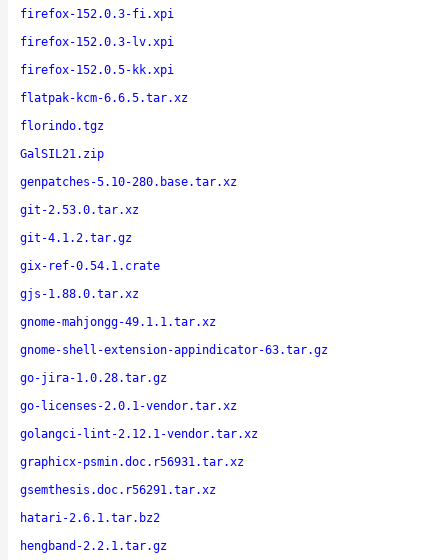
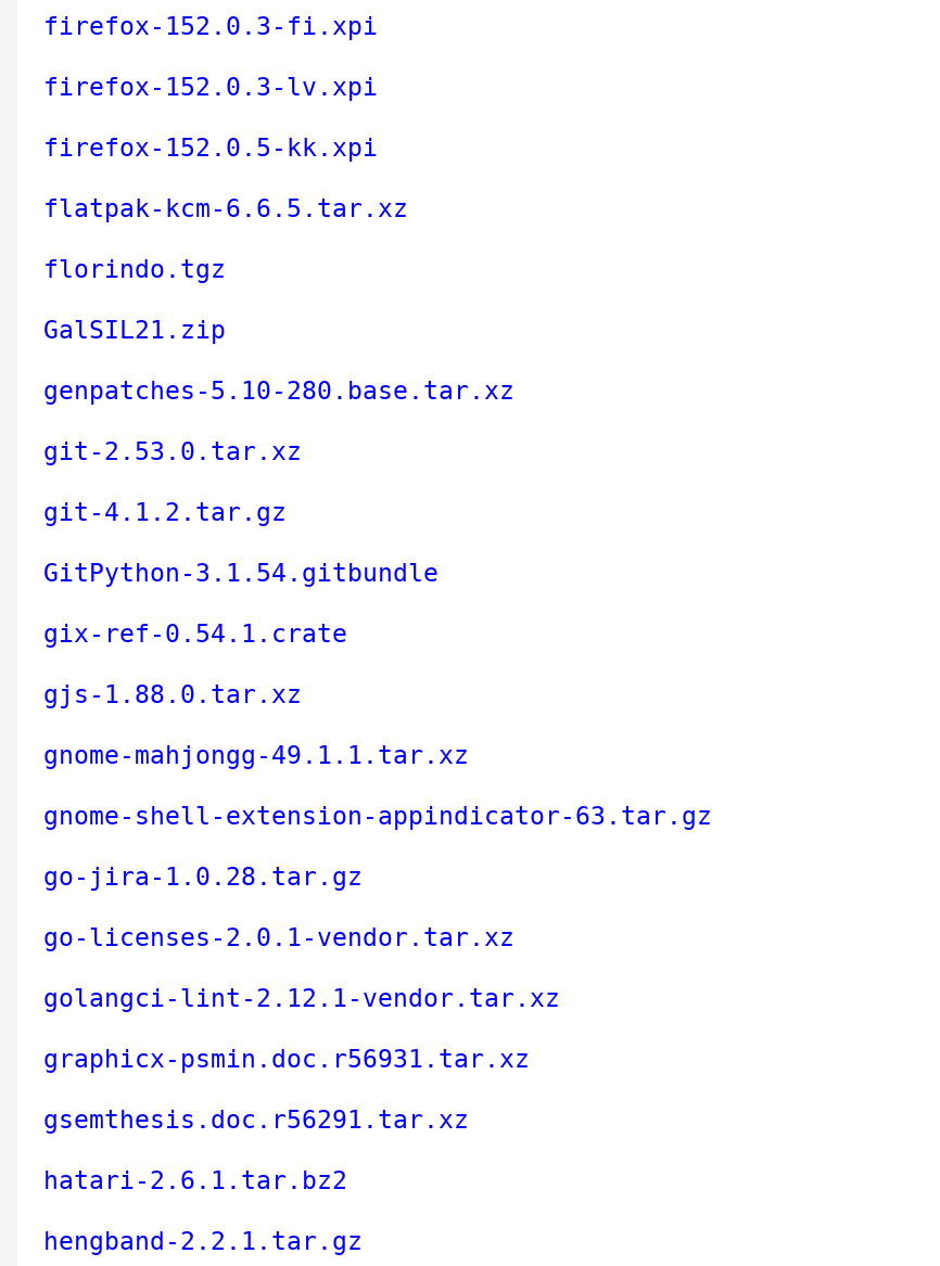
none -> [43,557,439,588] GitPython-3.1.54.gitbundle

